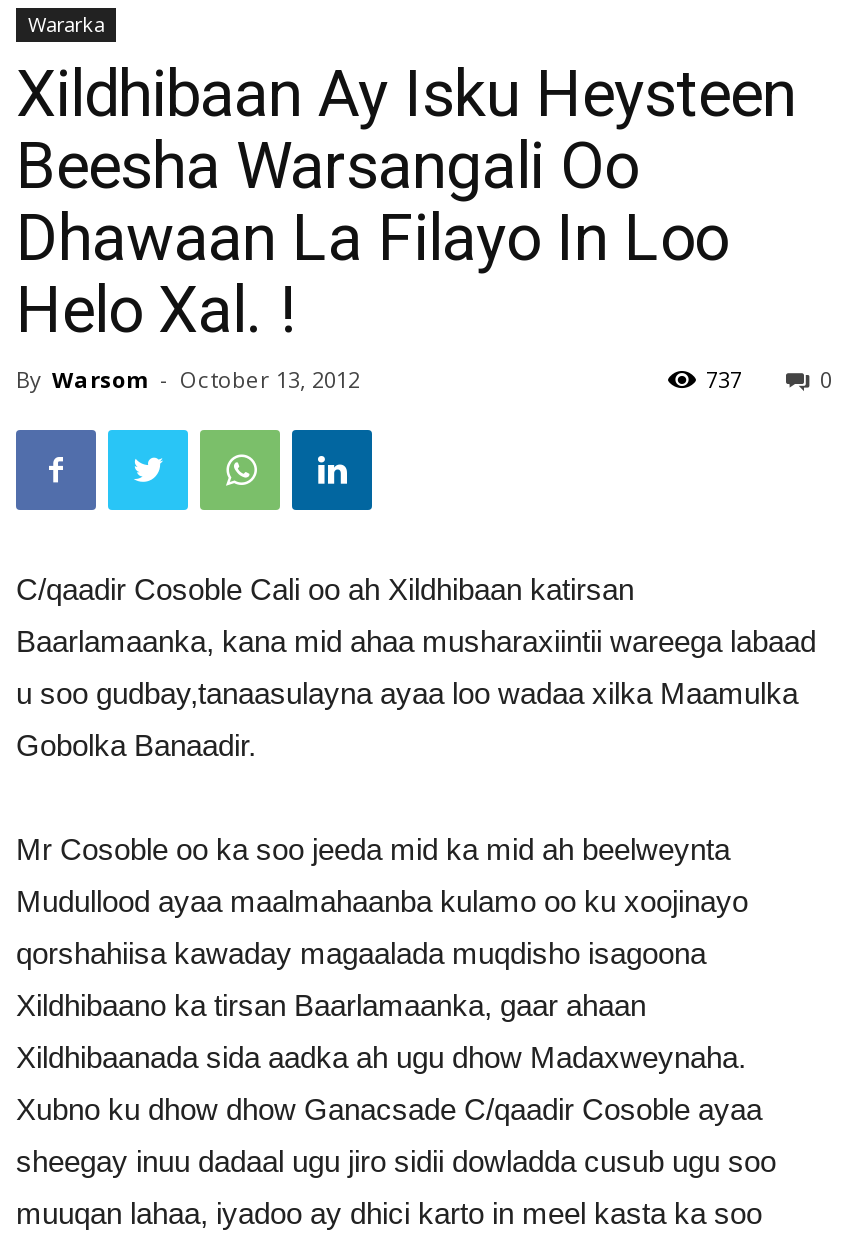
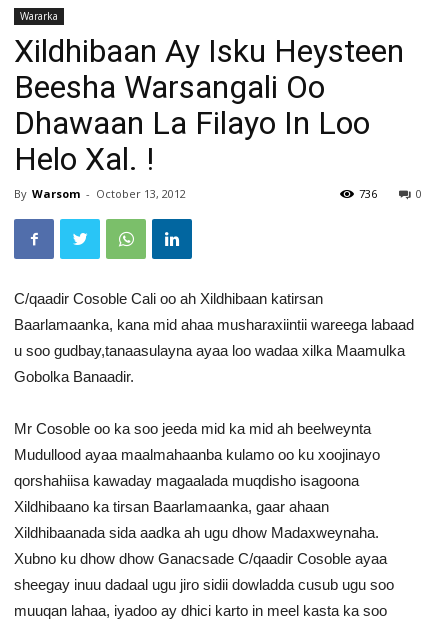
[706,364,742,394] 737 -> [359,186,377,201] 736

